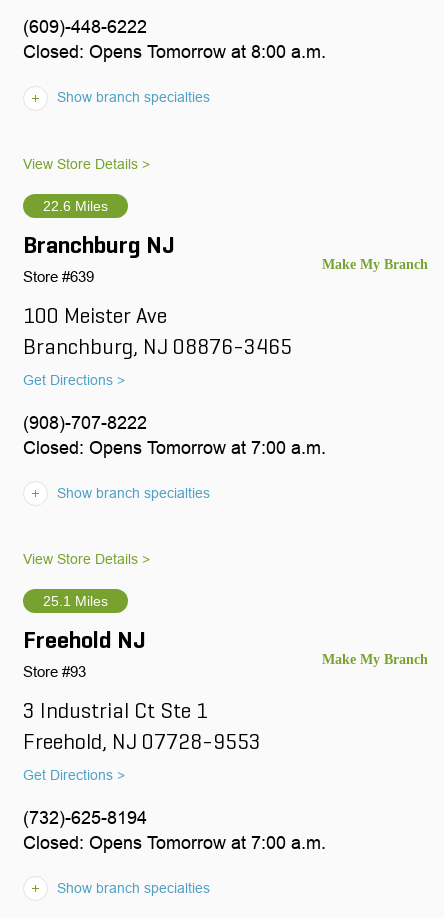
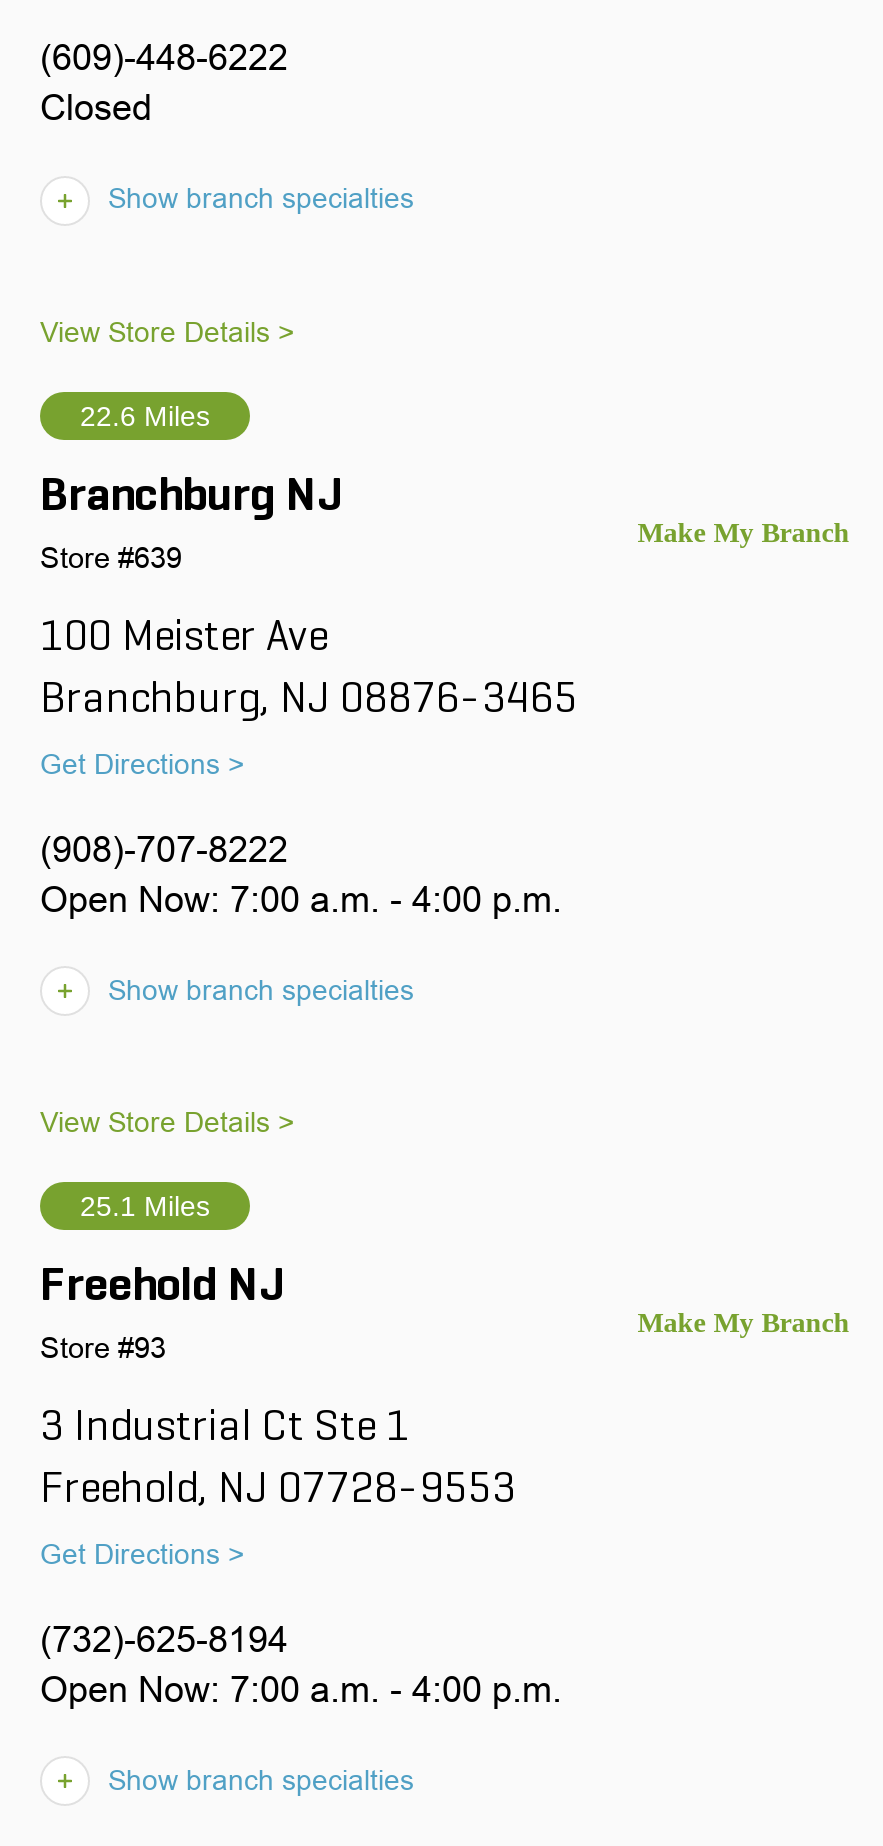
[23,41,326,62] Closed: Opens Tomorrow at 8:00 a.m. -> [40,87,152,129] Closed
[23,437,326,458] Closed: Opens Tomorrow at 7:00 a.m. -> [40,877,562,919] Open Now: 7:00 a.m. - 4:00 p.m.
[23,832,326,853] Closed: Opens Tomorrow at 7:00 a.m. -> [40,1668,562,1710] Open Now: 7:00 a.m. - 4:00 p.m.

